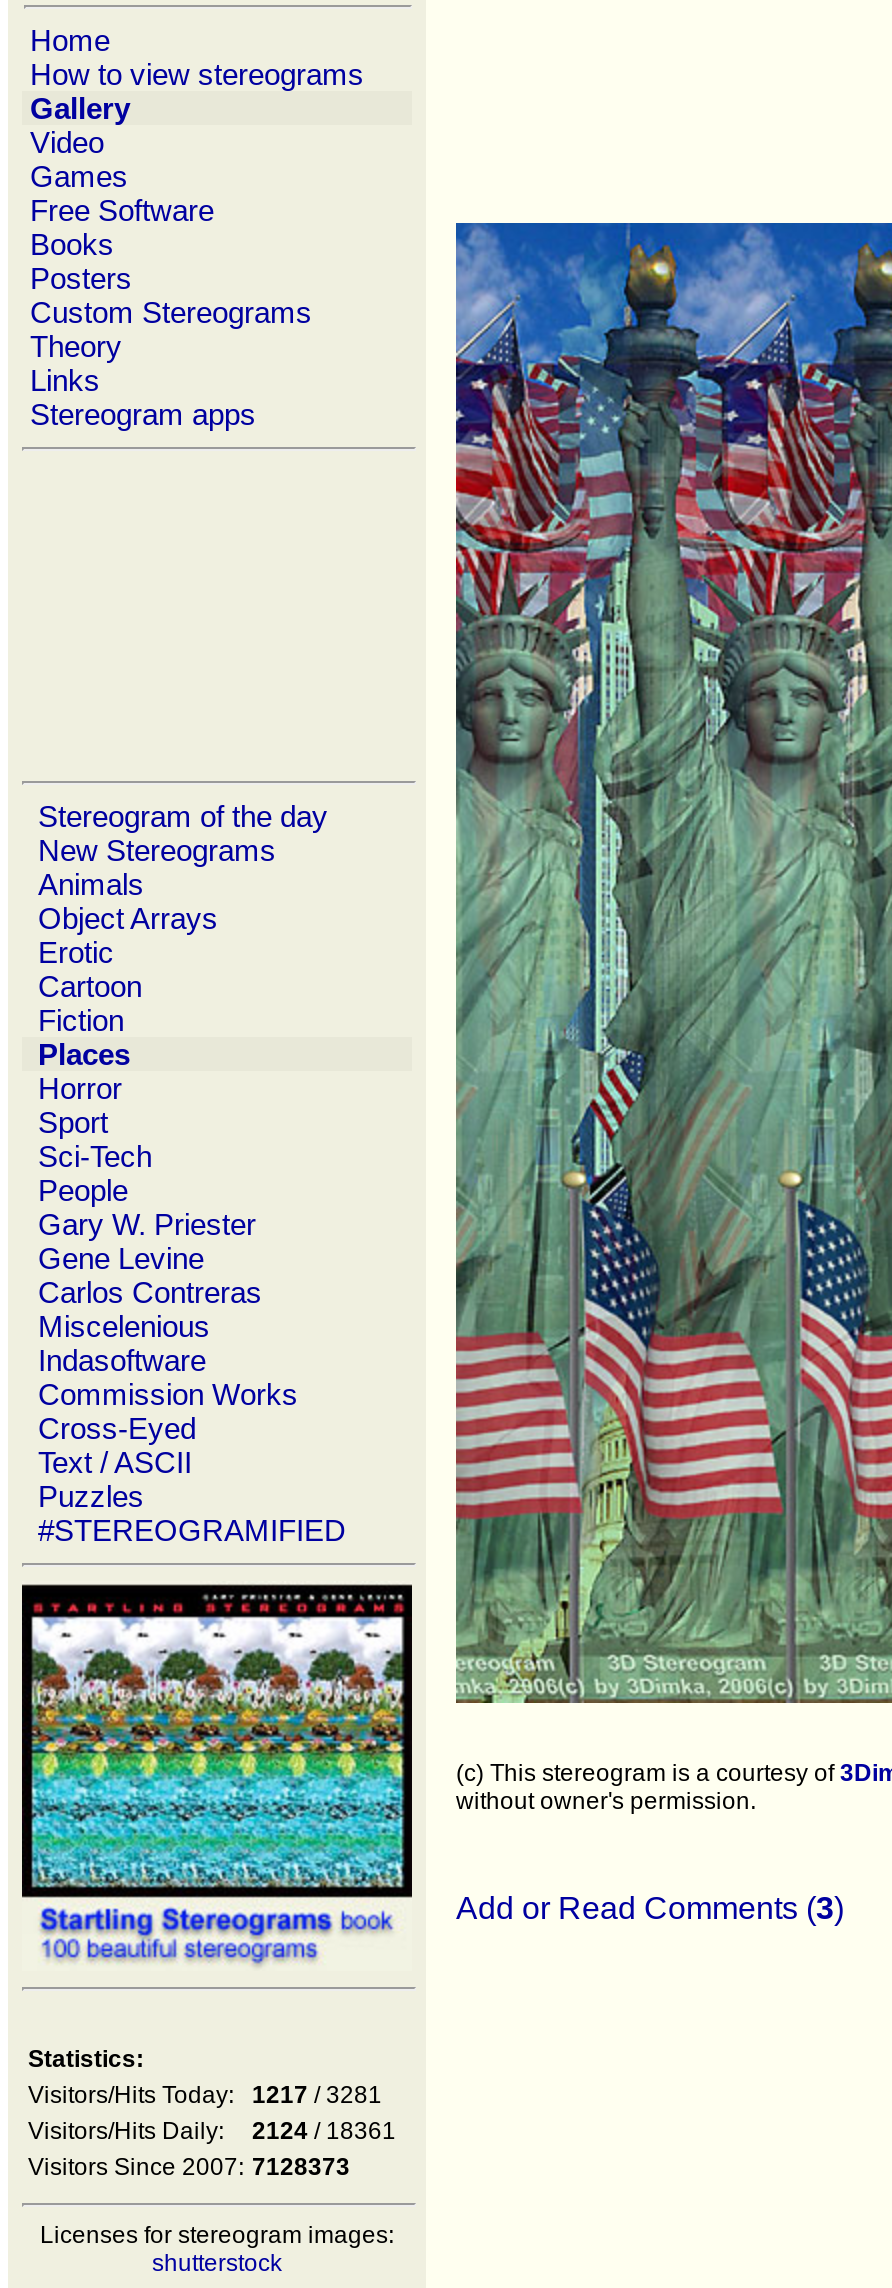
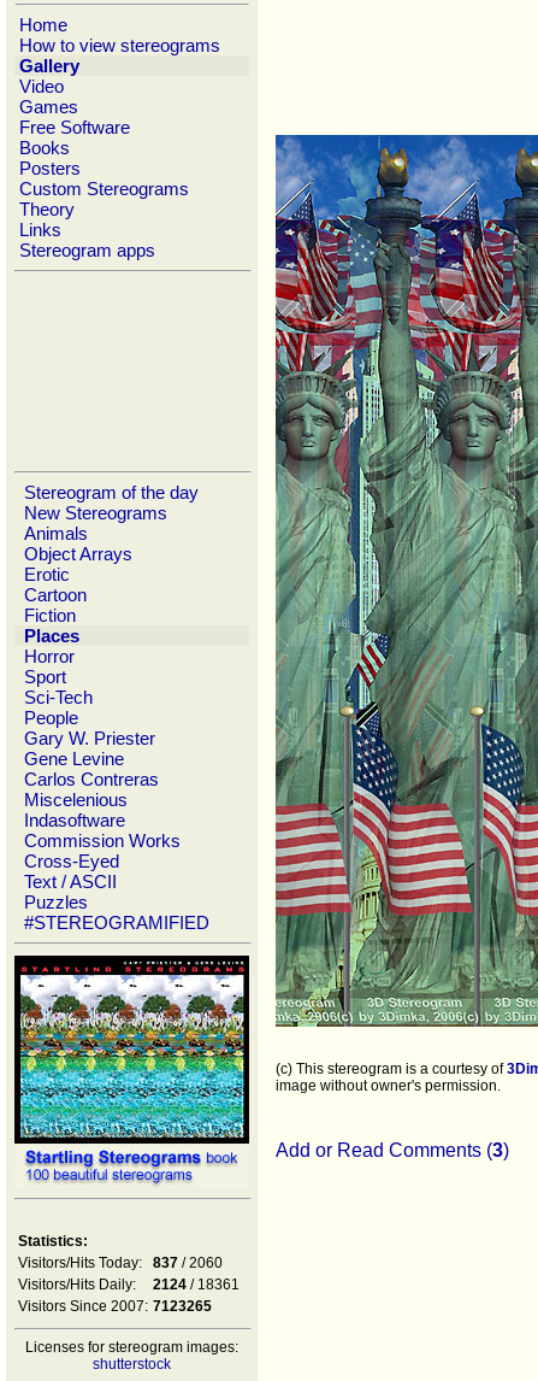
[456,1787,756,1815] without owner's permission. -> [276,1077,501,1094] image without owner's permission.
[28,2081,382,2109] Visitors/Hits Today: 1217 / 3281 -> [18,1254,223,1271] Visitors/Hits Today: 837 / 2060
[28,2153,350,2181] Visitors Since 2007: 7128373 -> [18,1298,212,1315] Visitors Since 2007: 7123265

